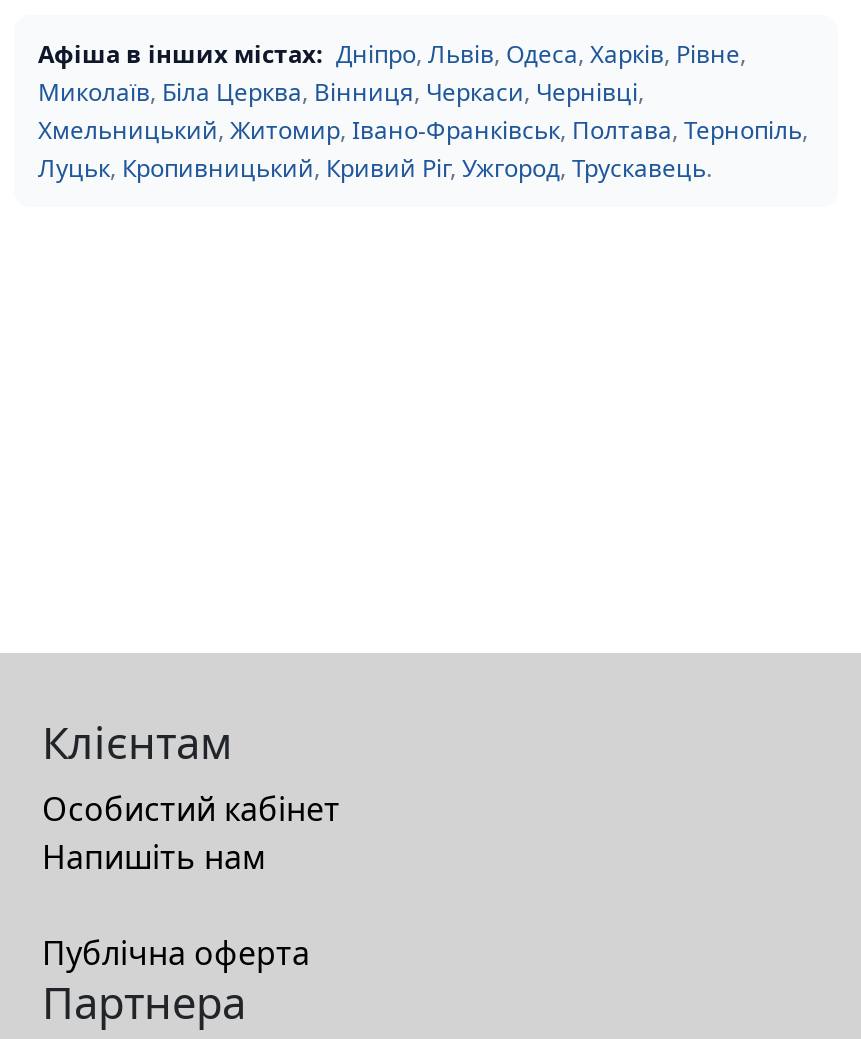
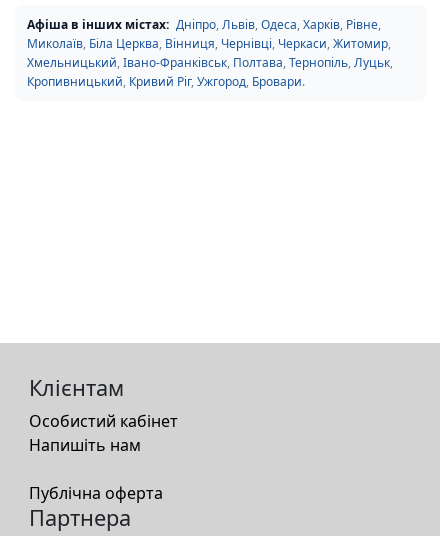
[38,75,808,185] Миколаїв, Біла Церква, Вінниця, Черкаси, Чернівці, | Хмельницький, Житомир, Івано-Франківськ, Полтава, Тернопіль, | Луцьк, Кропивницький, Кривий Ріг, Ужгород, Трускавець. -> [27,35,393,90] Миколаїв, Біла Церква, Вінниця, Чернівці, Черкаси, Житомир, | Хмельницький, Івано-Франківськ, Полтава, Тернопіль, Луцьк, | Кропивницький, Кривий Ріг, Ужгород, Бровари.

